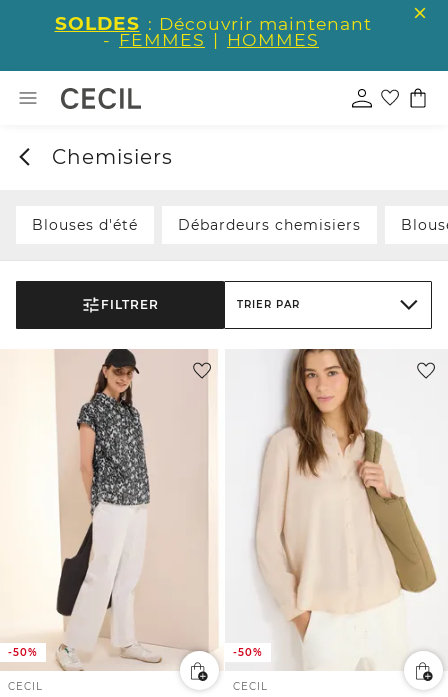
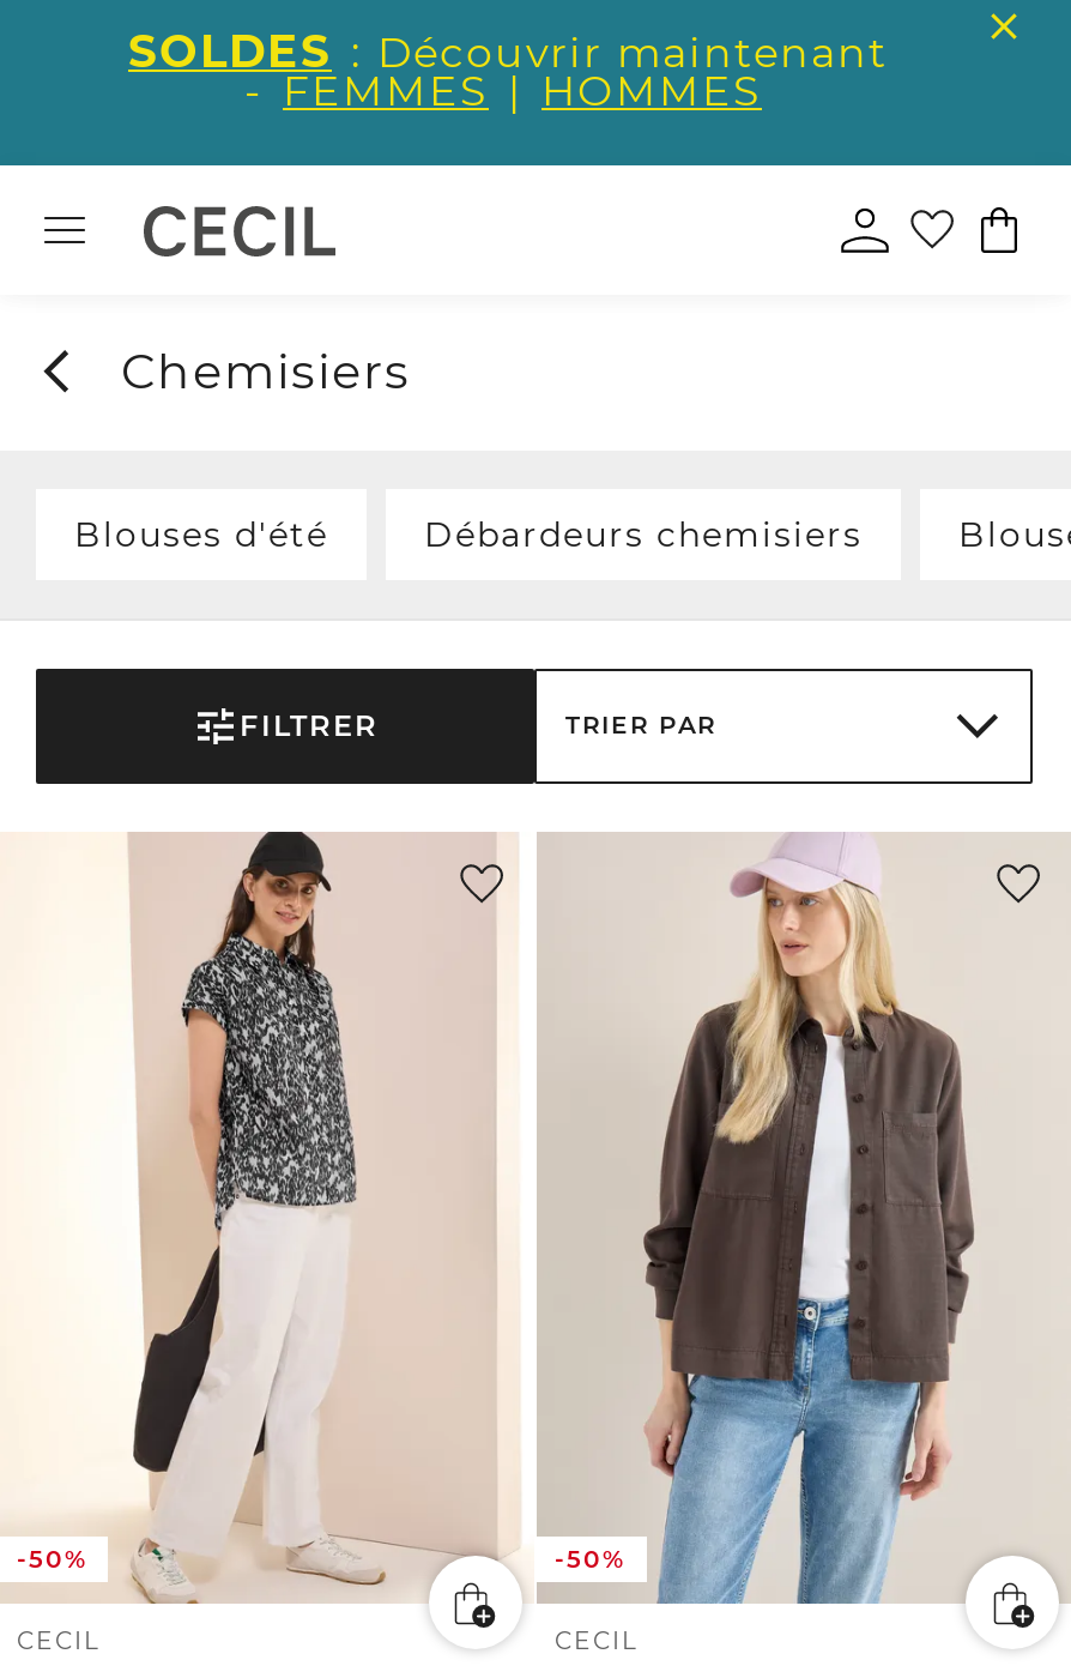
[226,348,445,671] [image] -> [537,832,1064,1606] [image]

